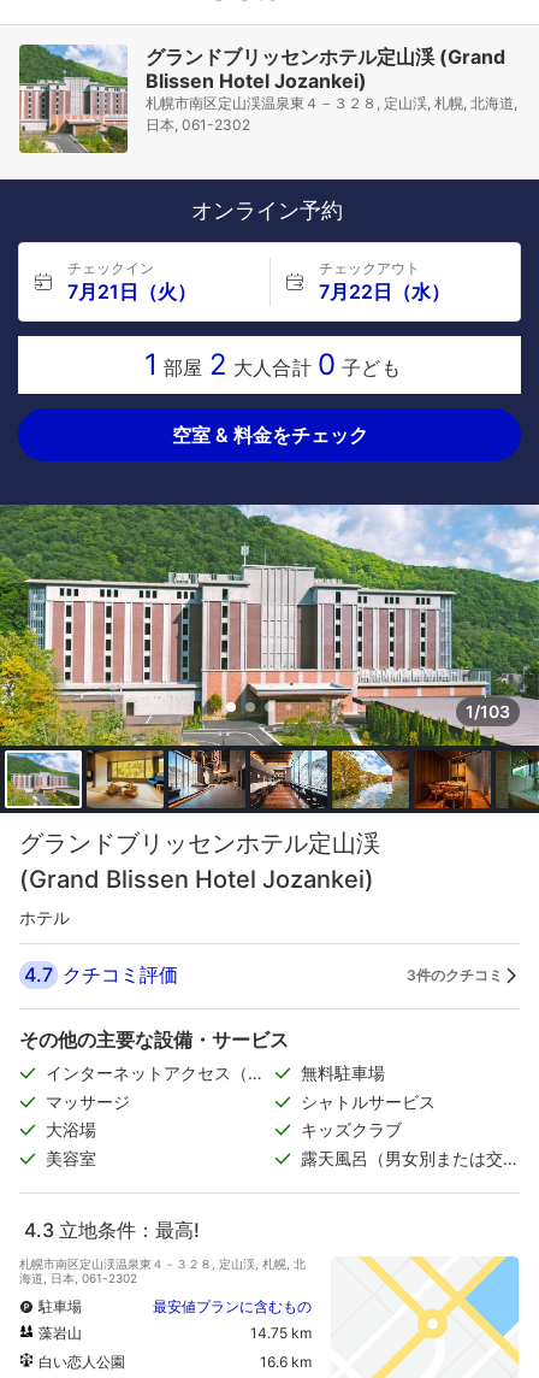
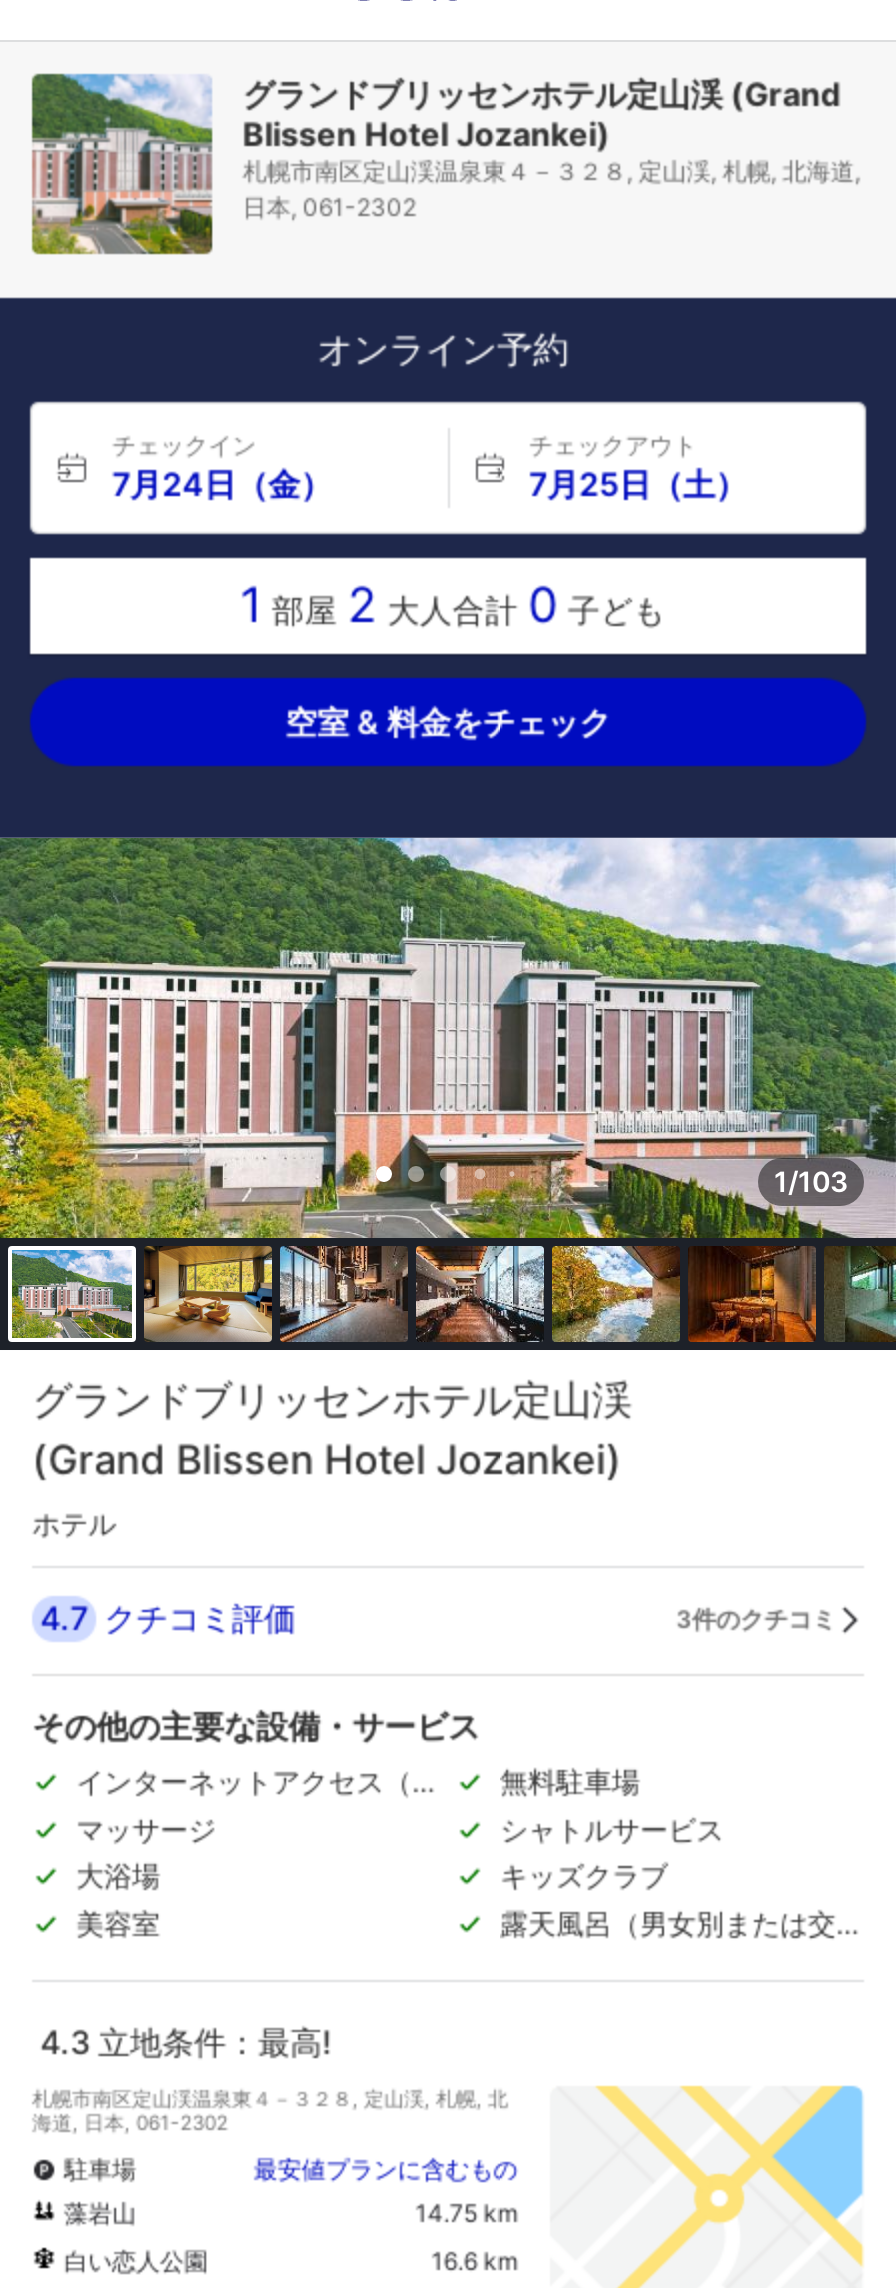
[67,279,196,304] 7月21日（火） -> [112,464,332,504] 7月24日（金）
[318,279,449,304] 7月22日（水） -> [529,464,747,504] 7月25日（土）

